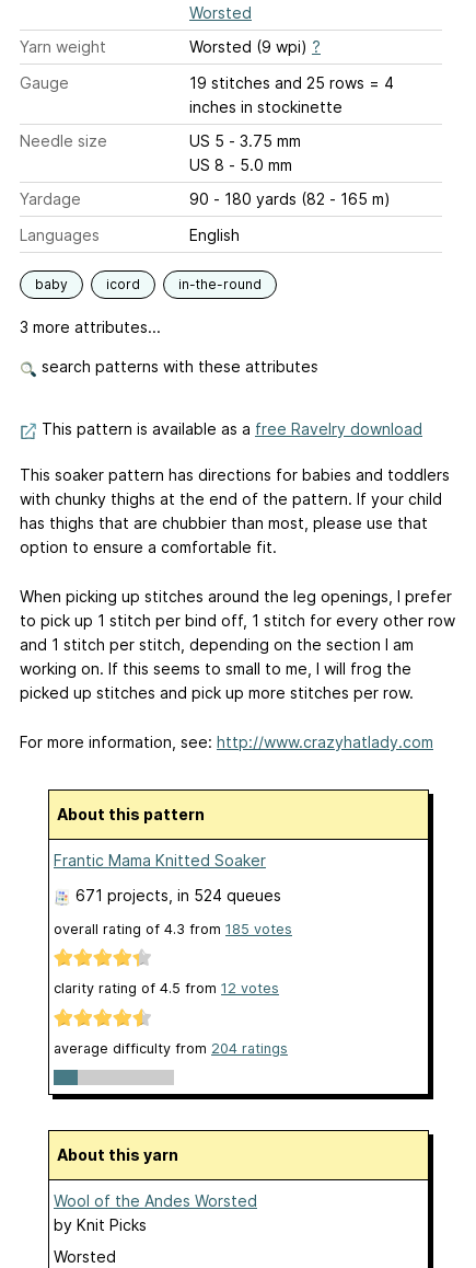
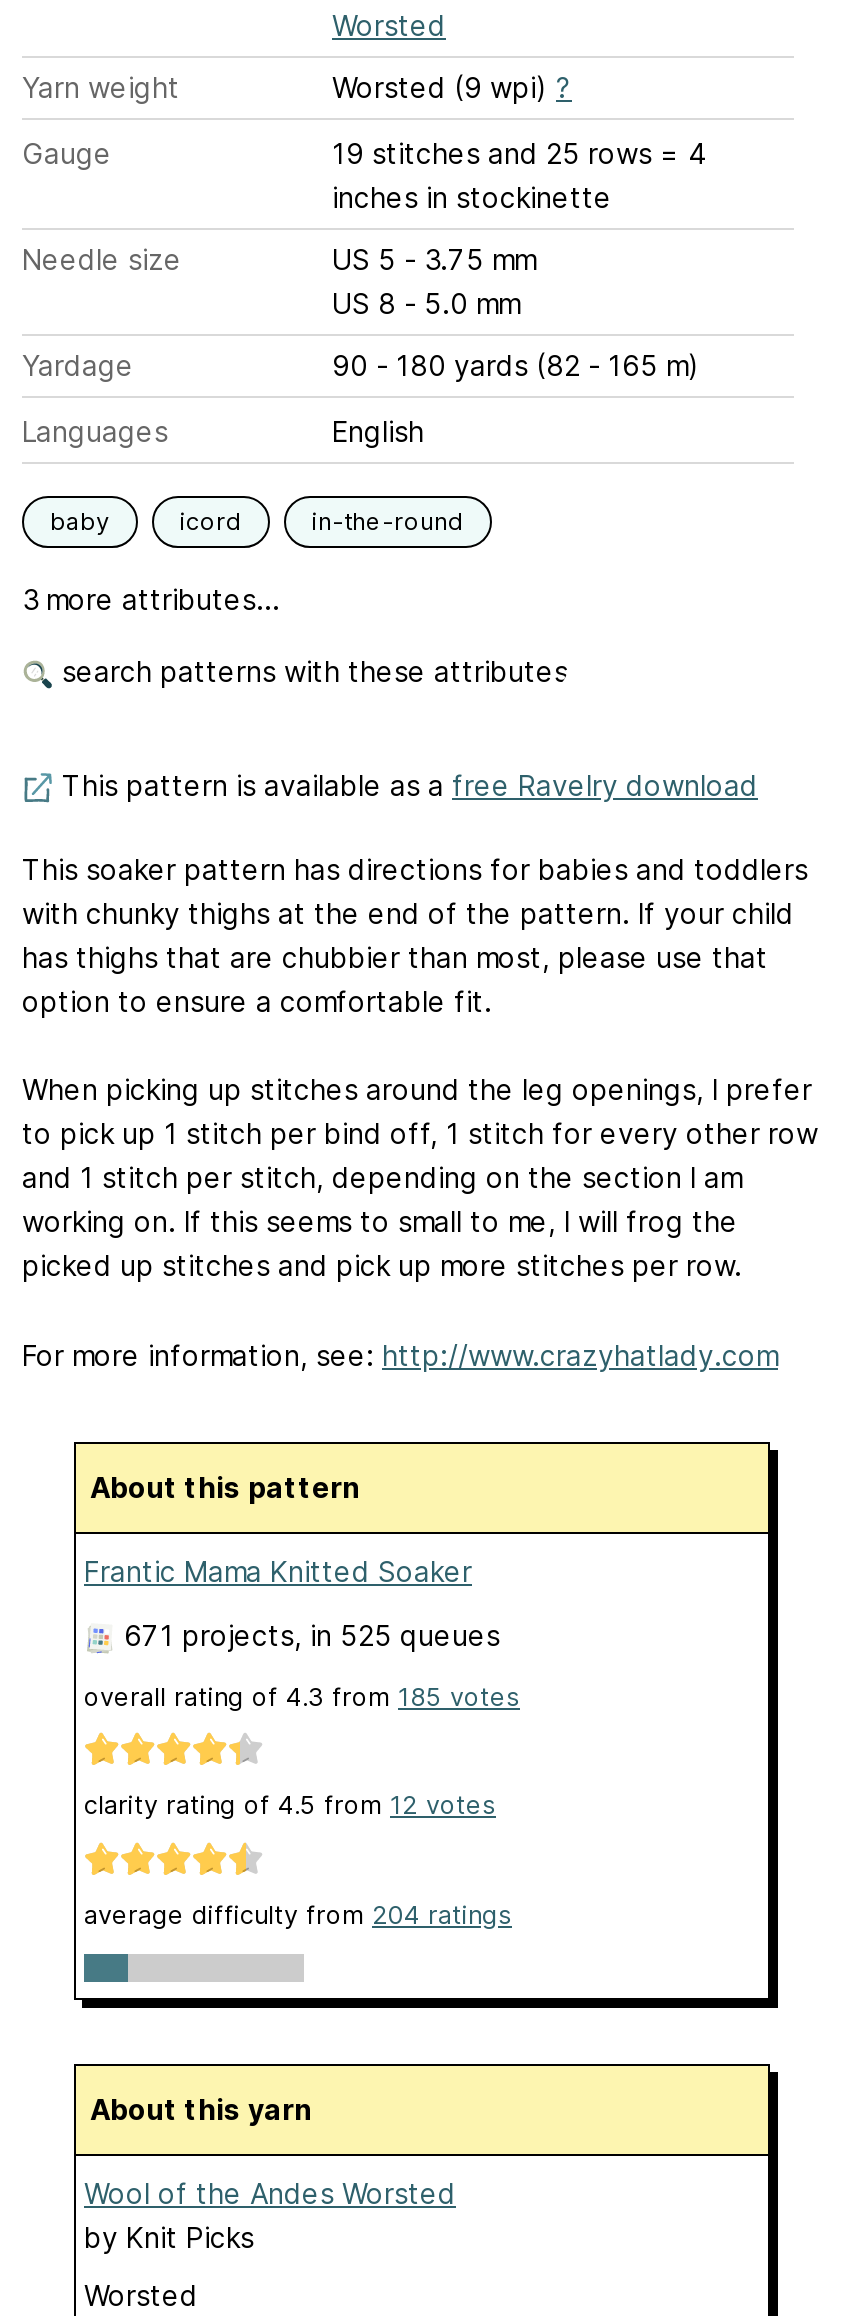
[76,886,281,904] 671 projects, in 524 queues -> [124,1618,500,1652] 671 projects, in 525 queues

